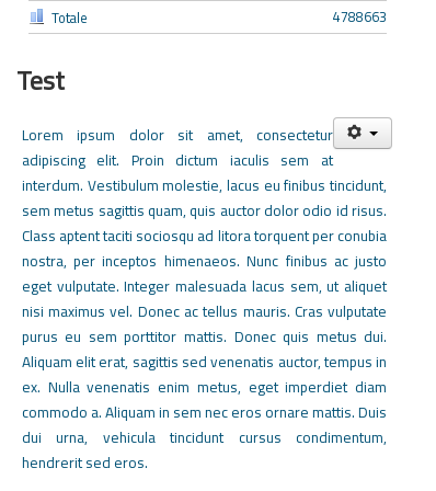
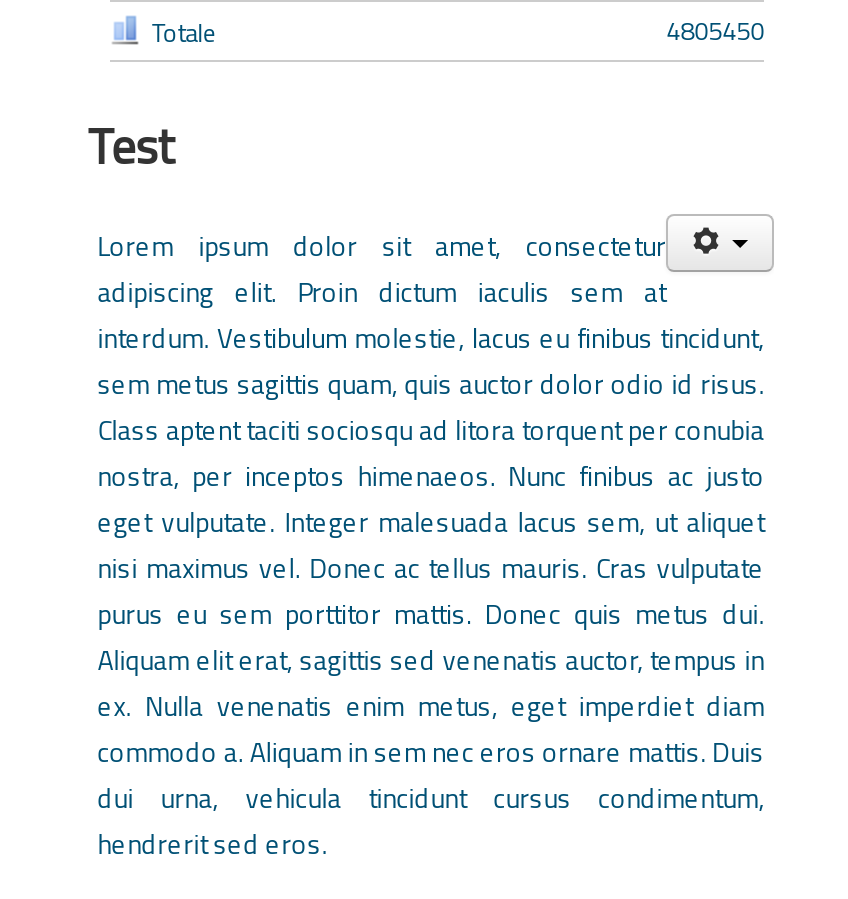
[333,5,387,27] 4788663 -> [666,9,764,49] 4805450

